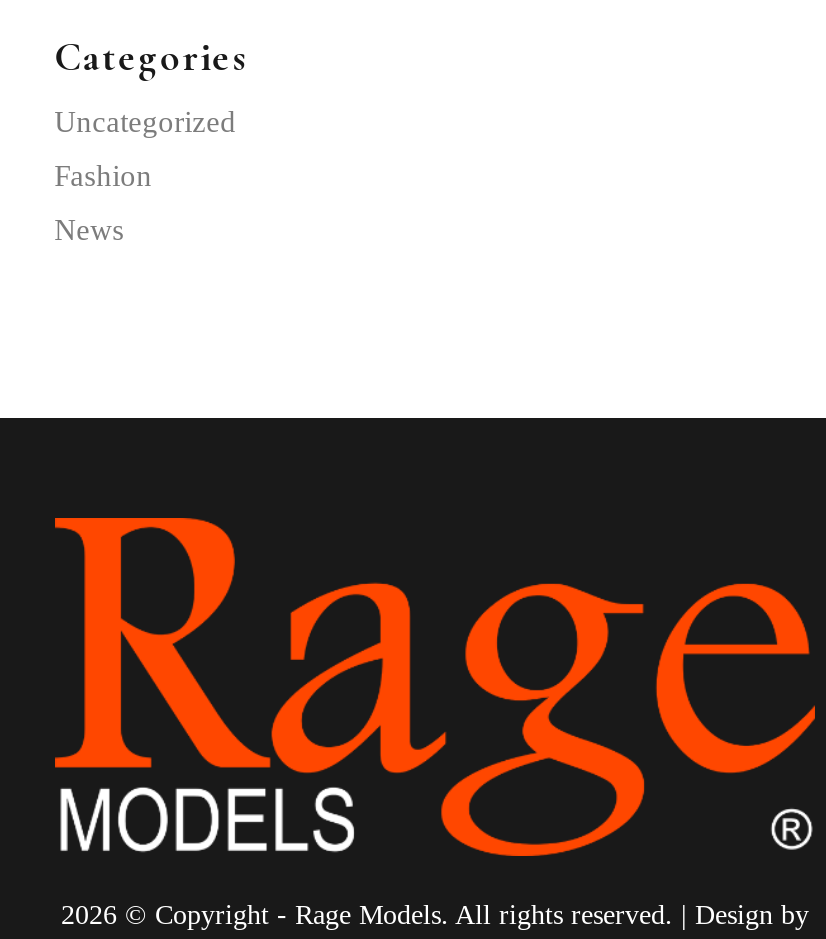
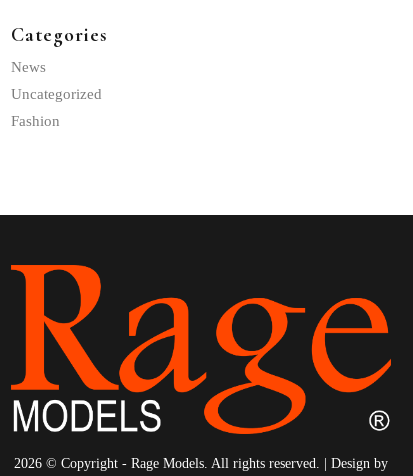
moved [54,105,236,191] -> [11,86,102,129]: Uncategorized | Fashion
moved [54,213,124,245] -> [11,59,46,75]: News

